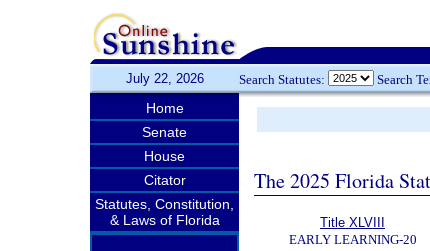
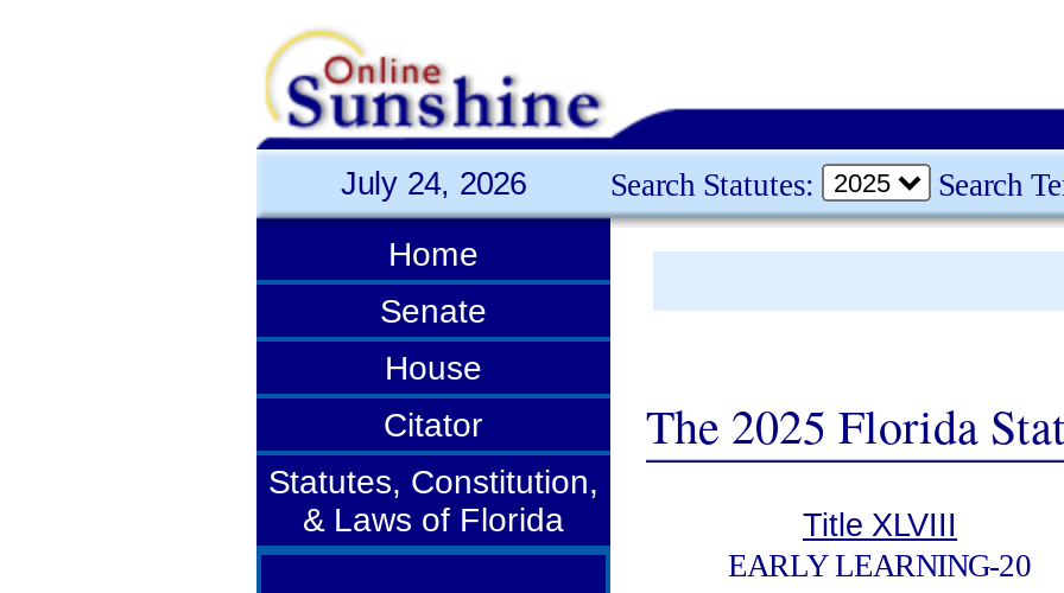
[125,71,203,86] July 22, 2026 -> [341,166,526,202] July 24, 2026

